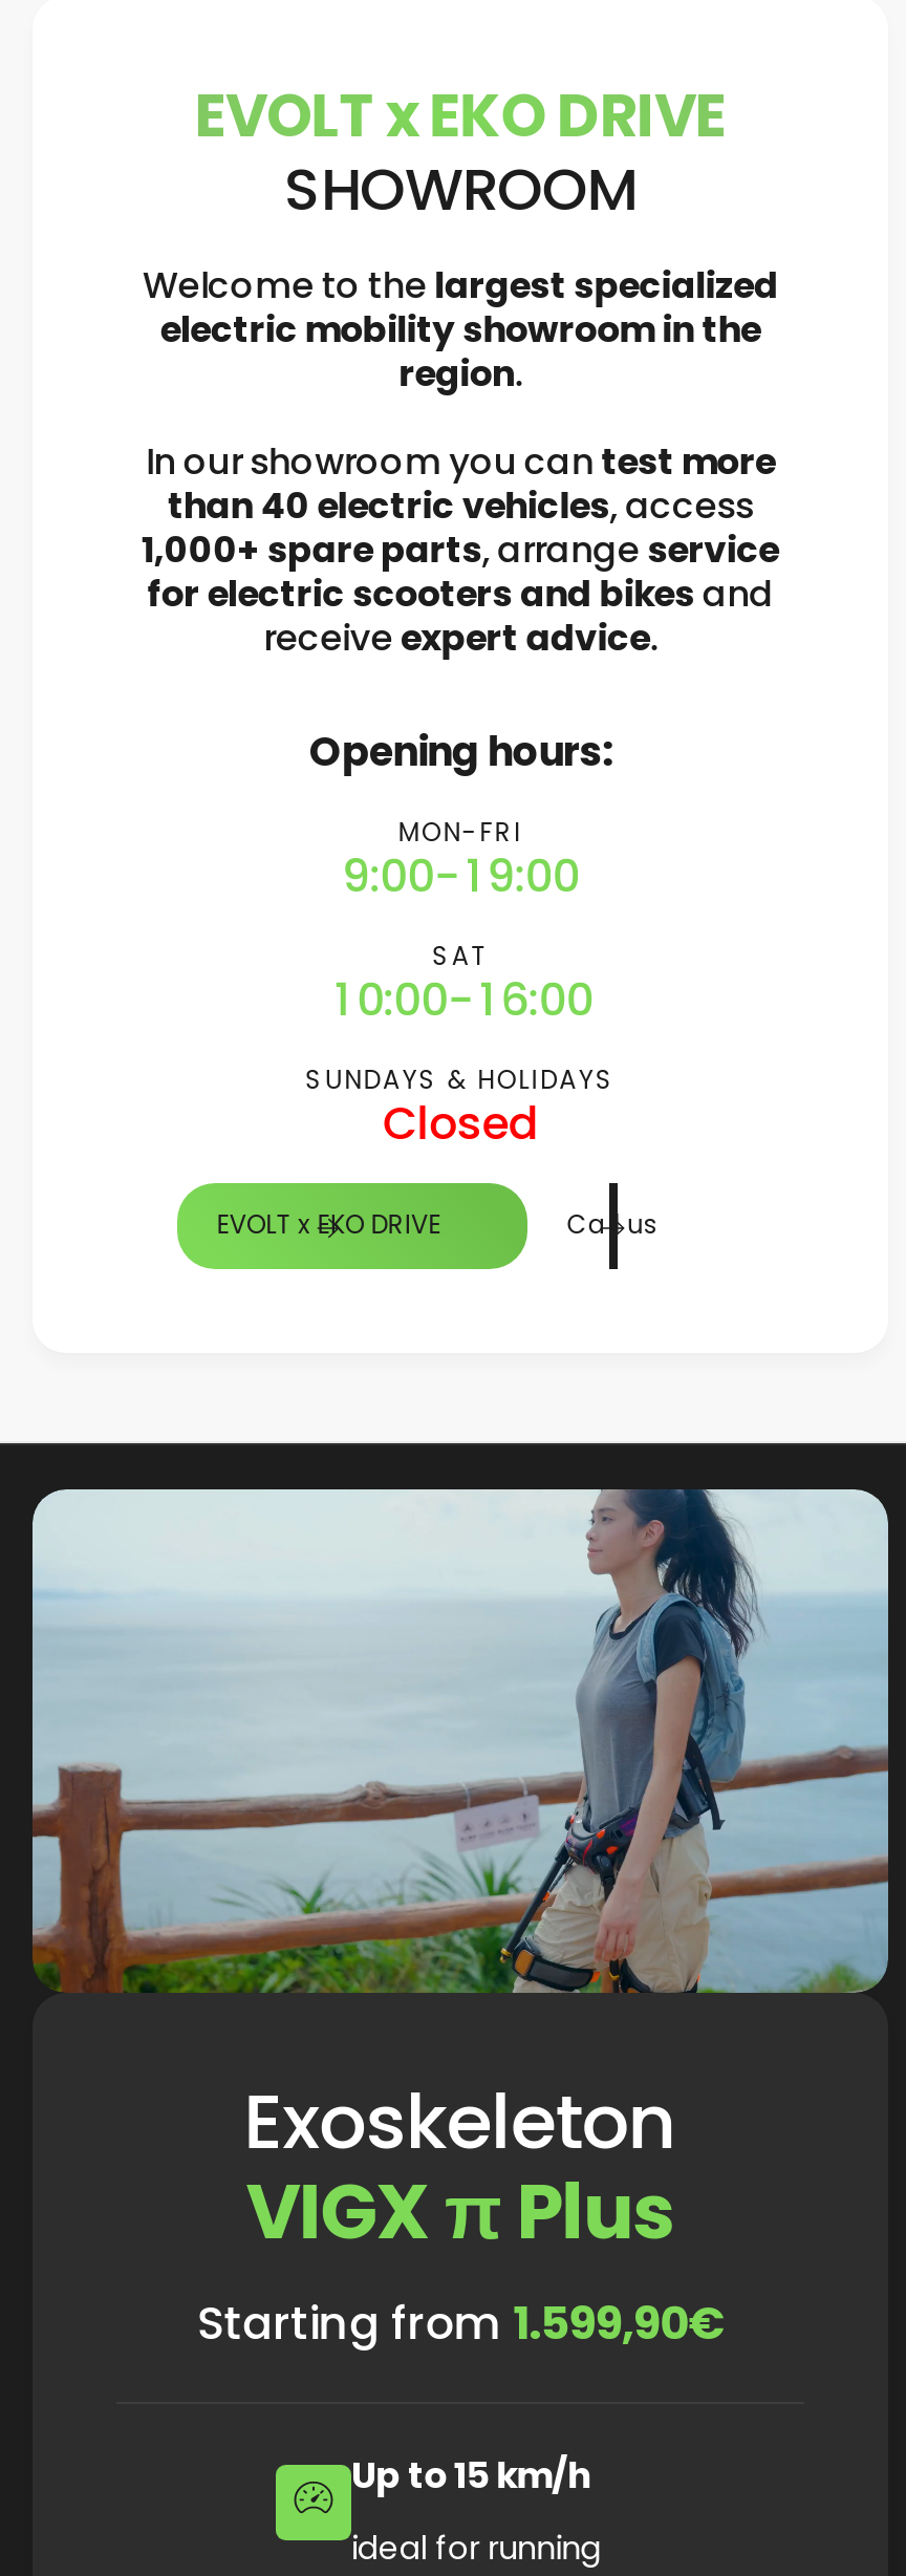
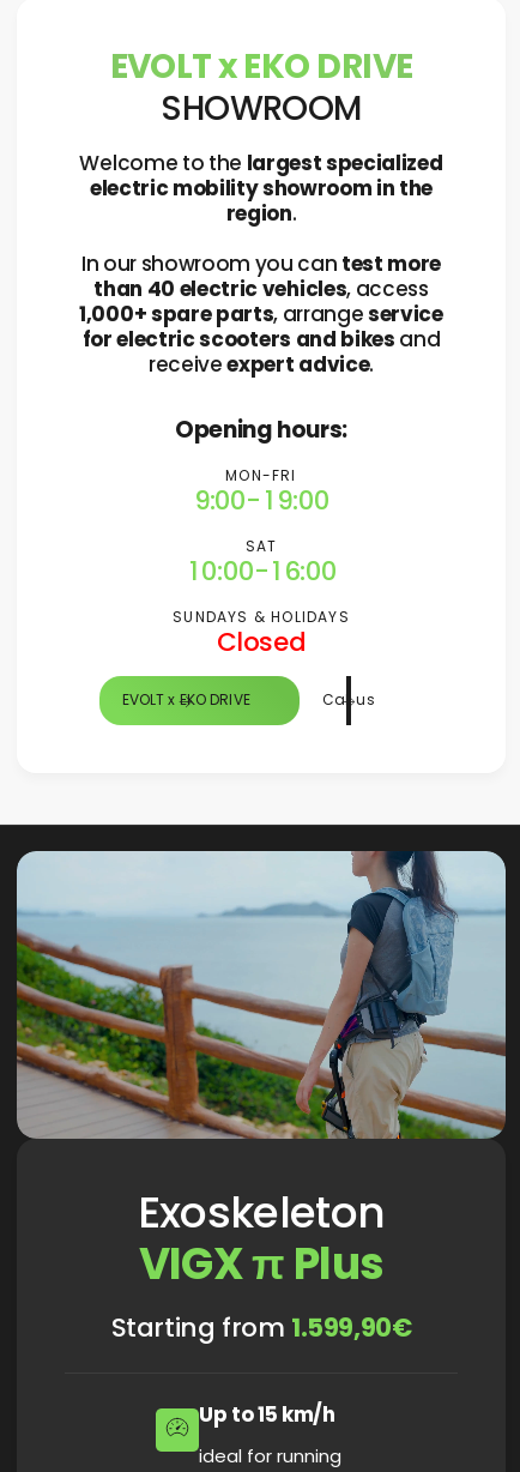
[30,1487,890,1995] [image] -> [16,850,506,1140] [image]

